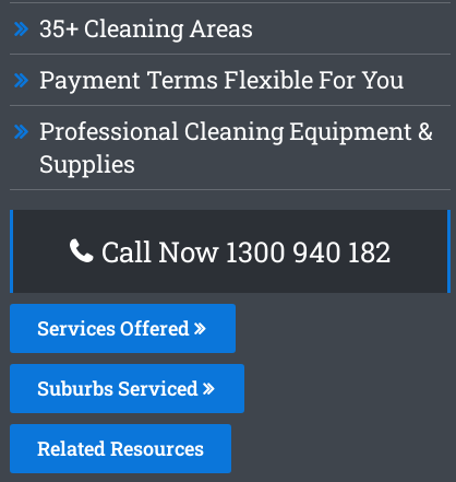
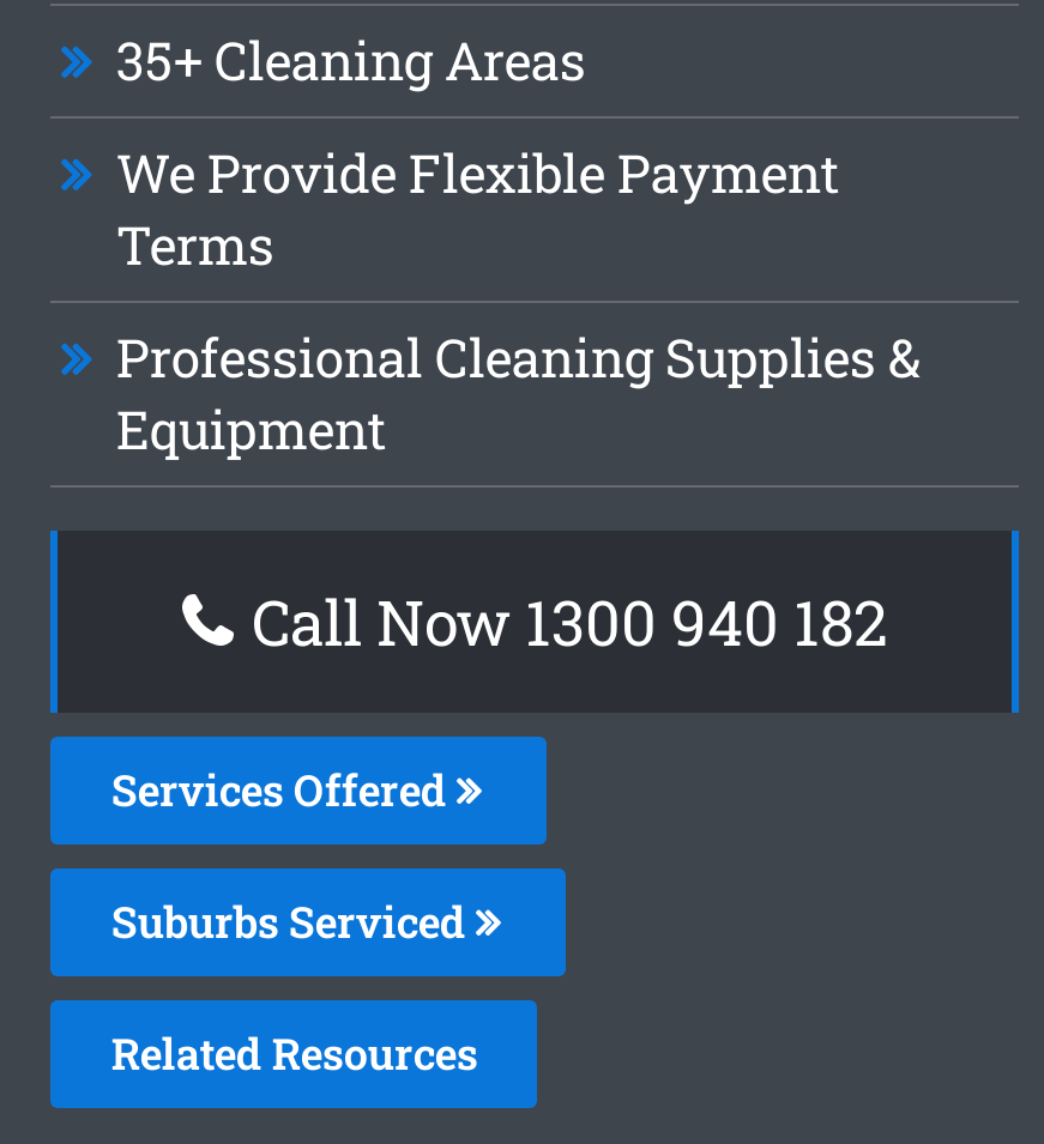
[40,63,404,95] Payment Terms Flexible For You -> [116,138,840,279] We Provide Flexible Payment | Terms
[40,115,434,179] Professional Cleaning Equipment & | Supplies -> [116,322,922,464] Professional Cleaning Supplies & | Equipment

